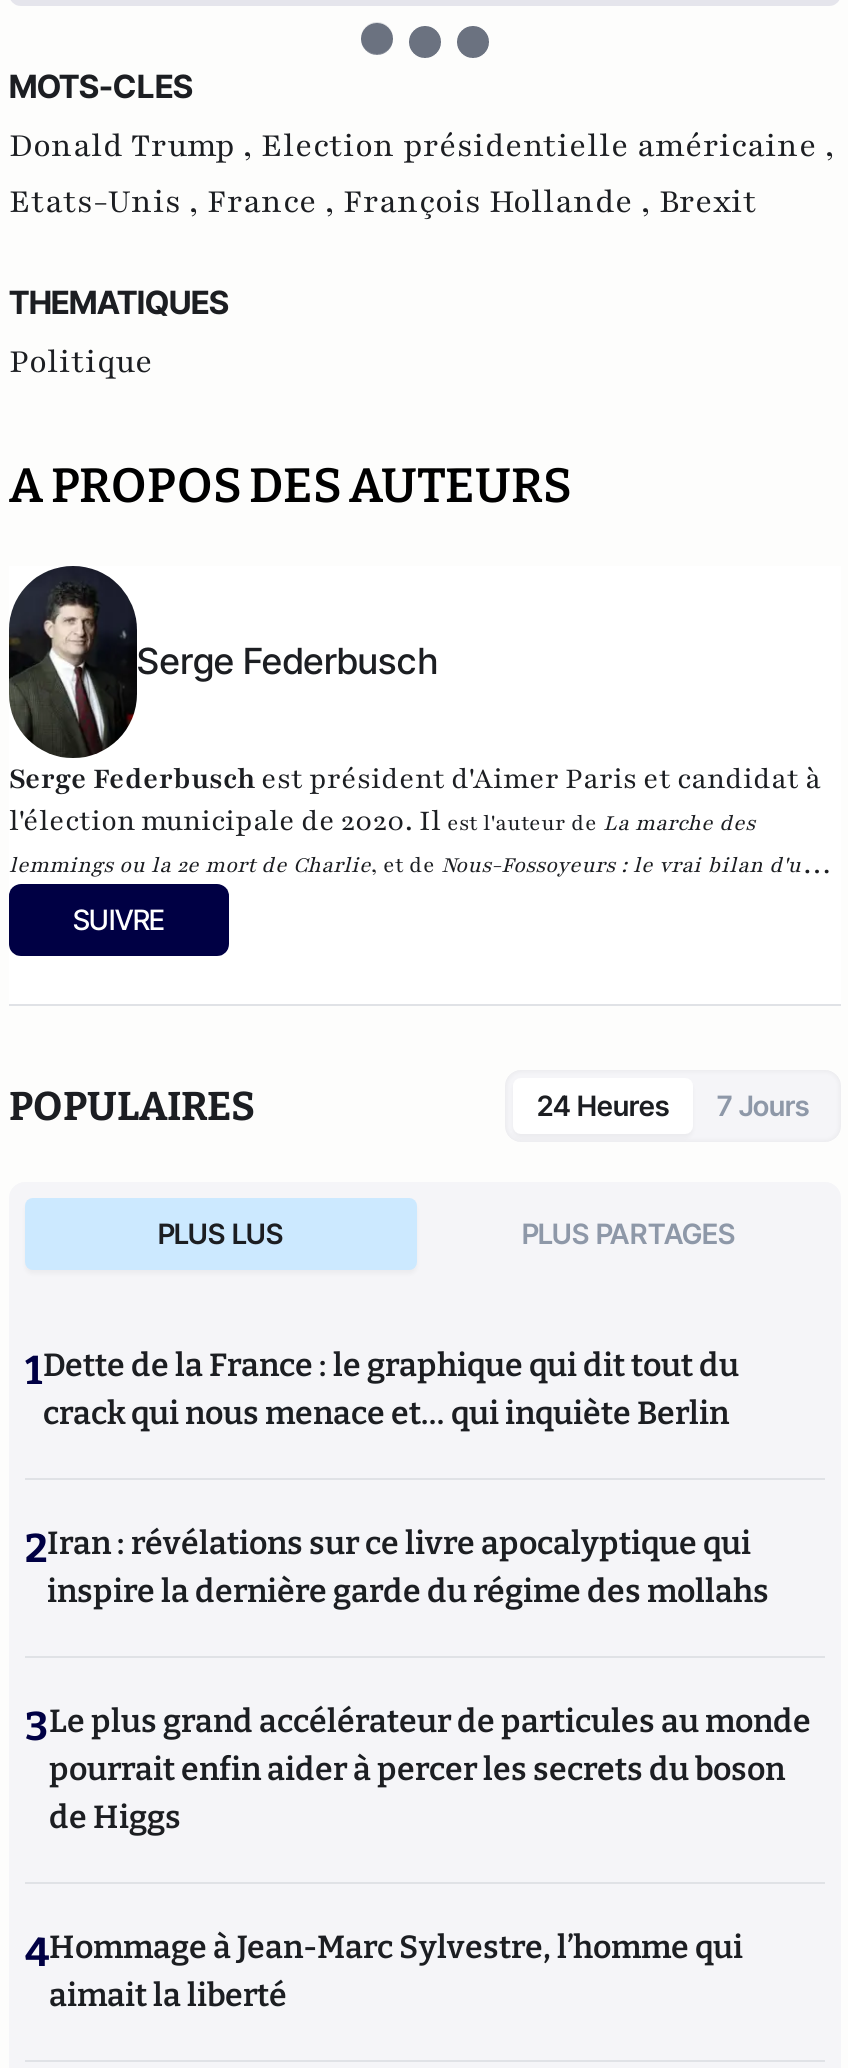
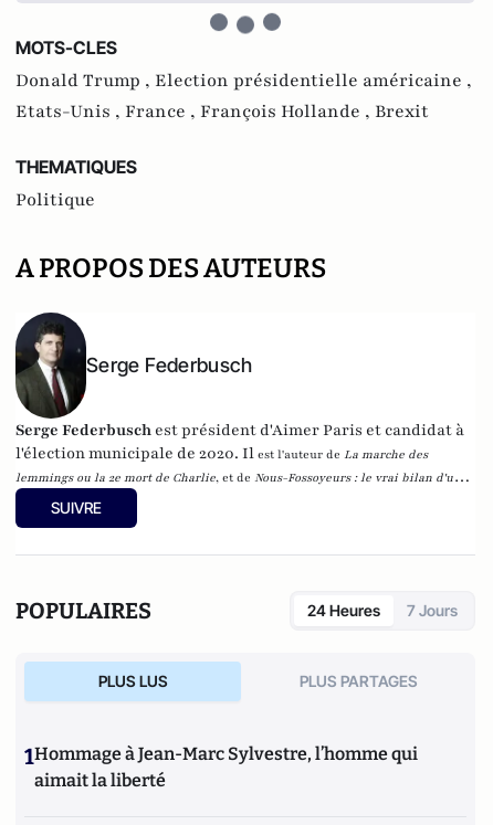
[25,1347,811,1977] 1Dette de la France : le graphique qui dit tout du | crack qui nous menace et… qui inquiète Berlin | 2Iran : révélations sur ce livre apocalyptique qui | inspire la dernière garde du régime des mollahs | 3Le plus grand accélérateur de particules au monde | pourrait enfin aider à percer les secrets du boson | de Higgs | 4Hommage à Jean-Marc Sylvestre, l’homme qui -> [24,744,418,770] 1Hommage à Jean-Marc Sylvestre, l’homme qui

